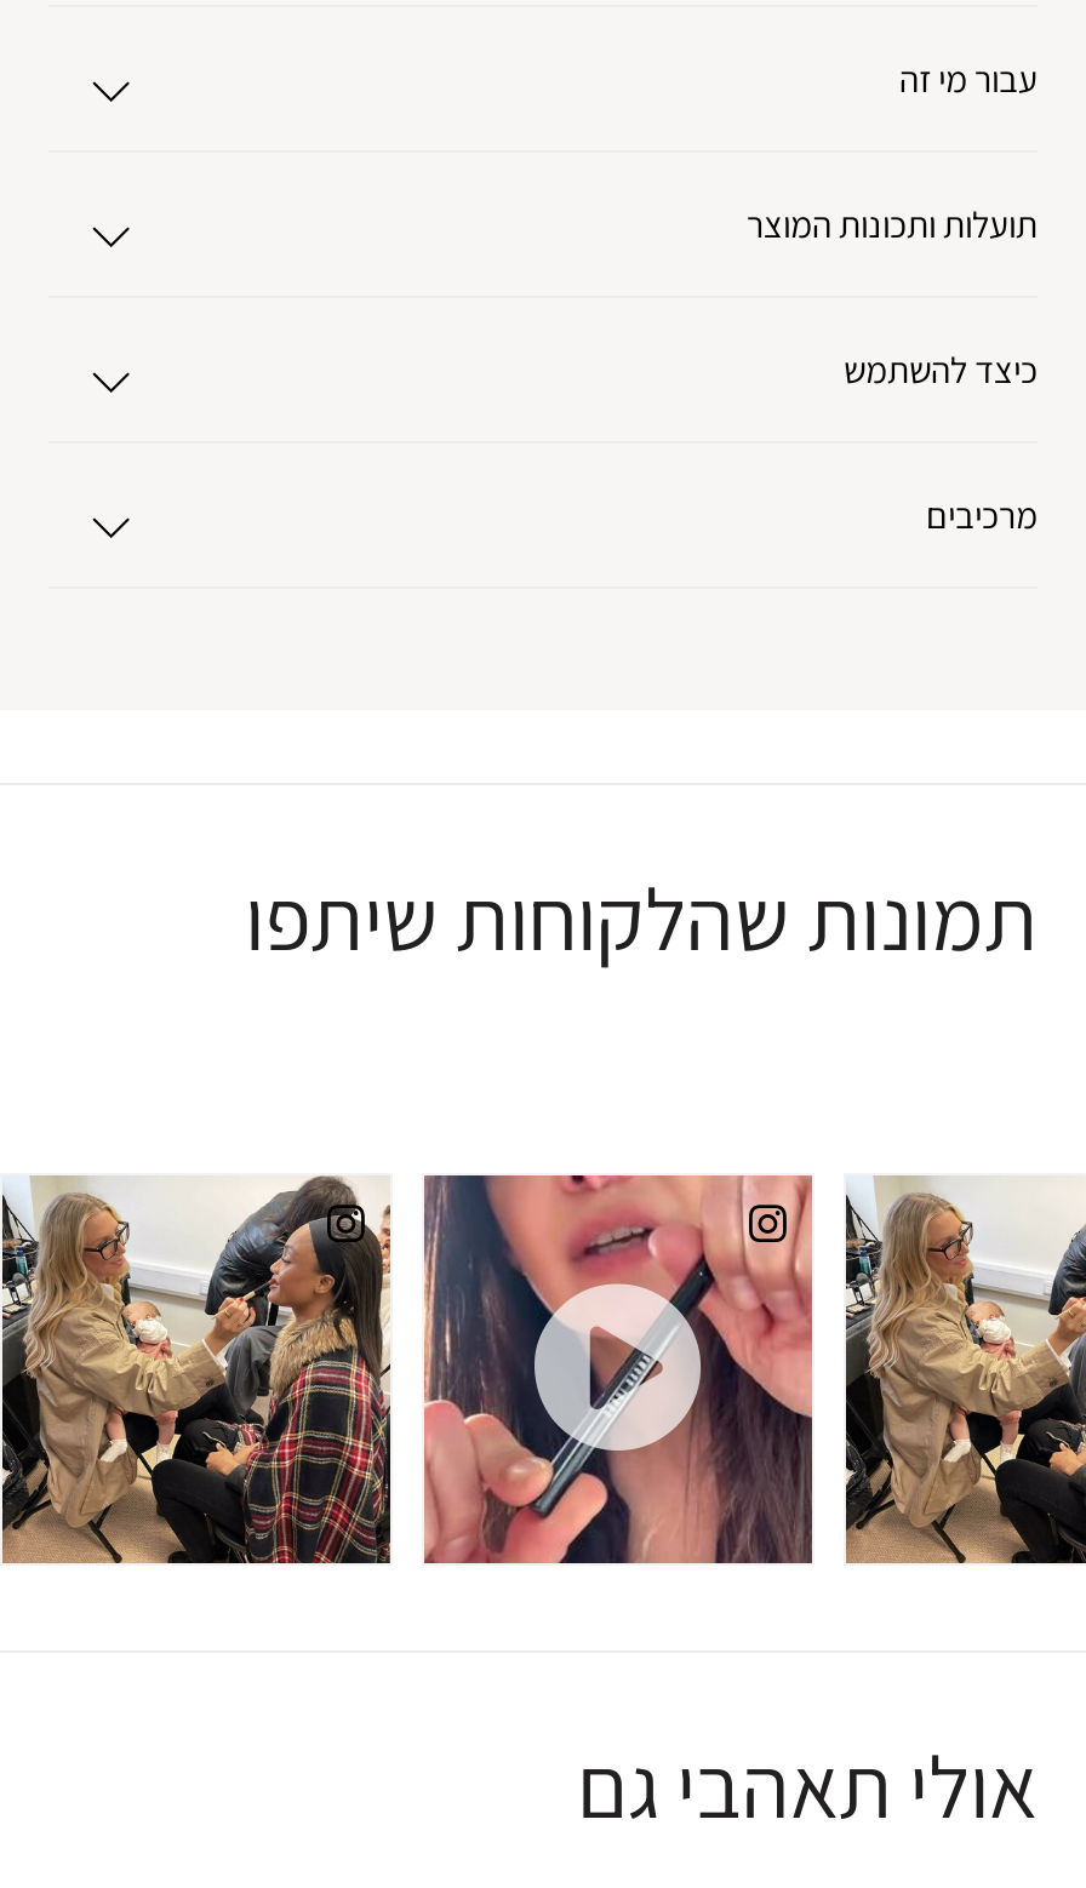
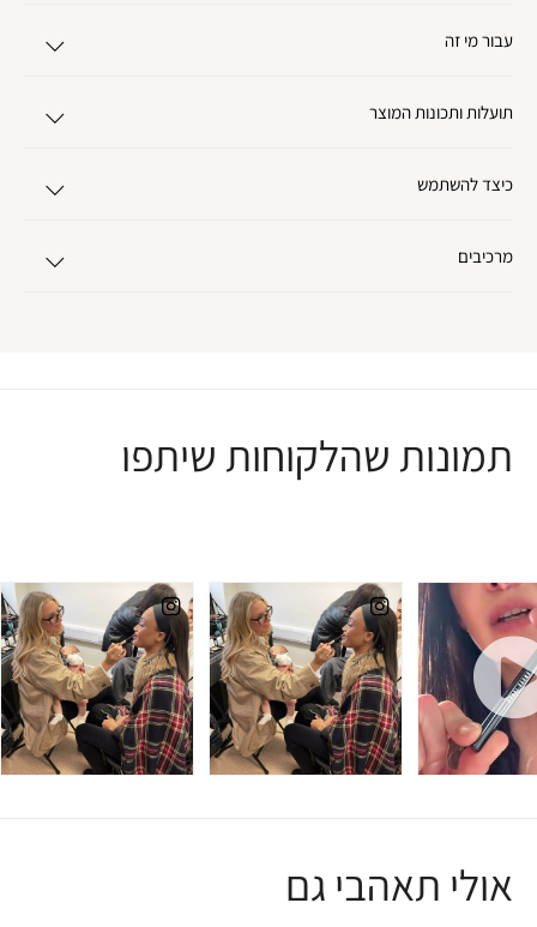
[422,1173,814,1566] [image] -> [209,583,403,776] [image]
[844,1175,1079,1566] [image] -> [417,582,533,776] [image]

